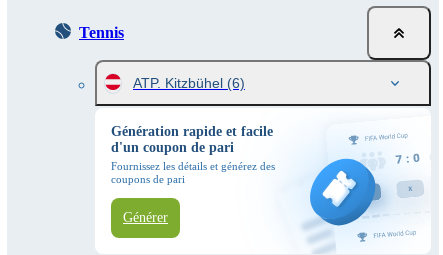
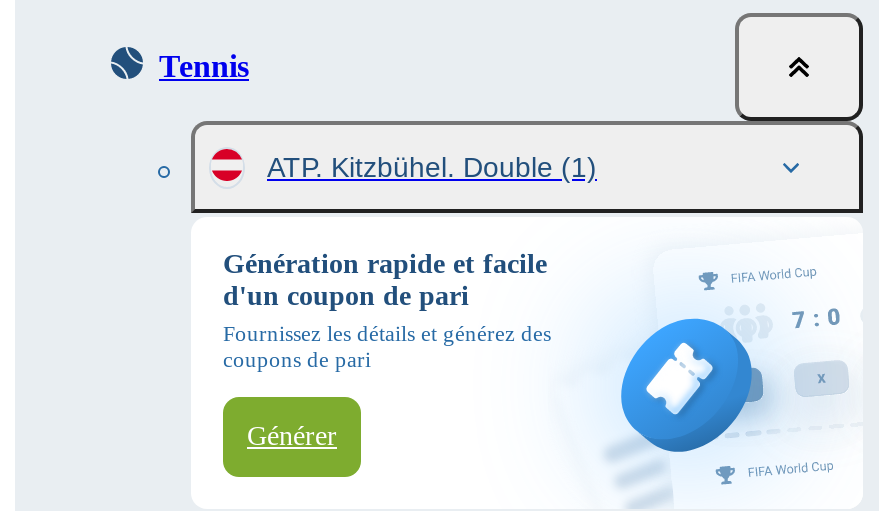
[133,75,245,91] ATP. Kitzbühel (6) -> [267,151,597,183] ATP. Kitzbühel. Double (1)

